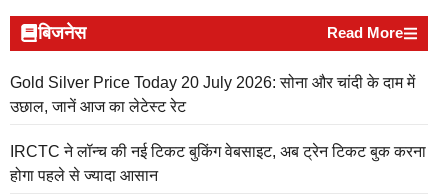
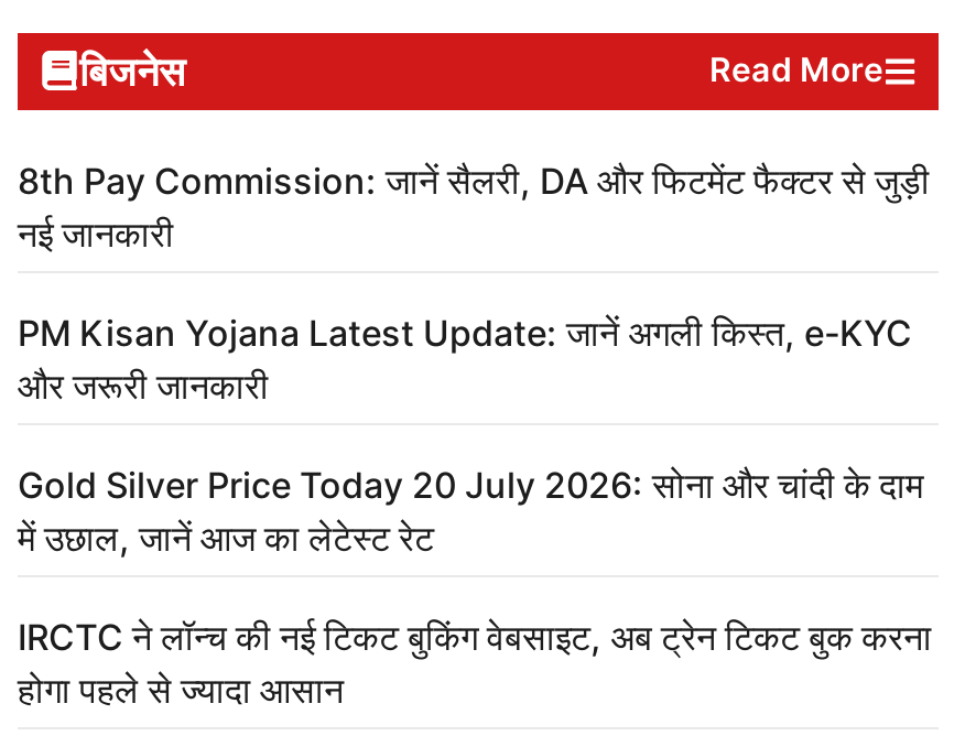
[10,74,415,115] Gold Silver Price Today 20 July 2026: सोना और चांदी के दाम में | उछाल, जानें आज का लेटेस्ट रेट -> [18,158,930,559] 8th Pay Commission: जानें सैलरी, DA और फिटमेंट फैक्टर से जुड़ी | नई जानकारी | PM Kisan Yojana Latest Update: जानें अगली किस्त, e-KYC | और जरूरी जानकारी | Gold Silver Price Today 20 July 2026: सोना और चांदी के दाम | में उछाल, जानें आज का लेटेस्ट रेट

